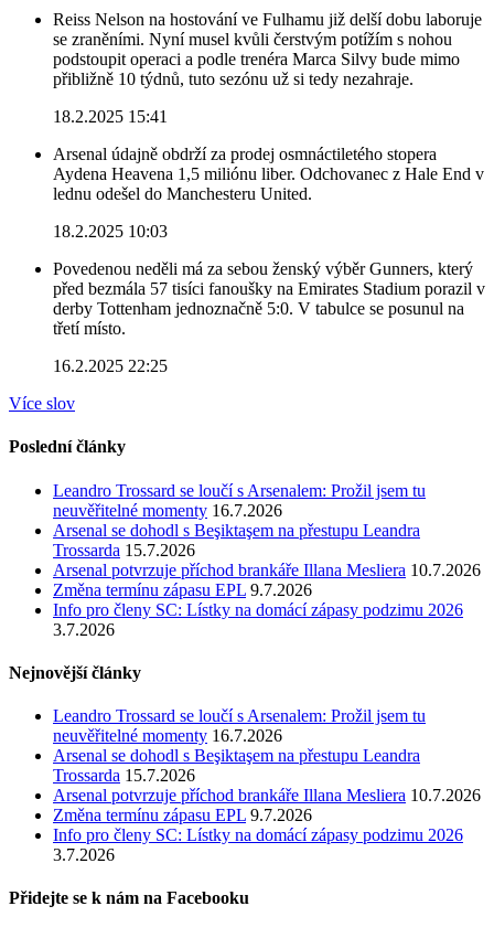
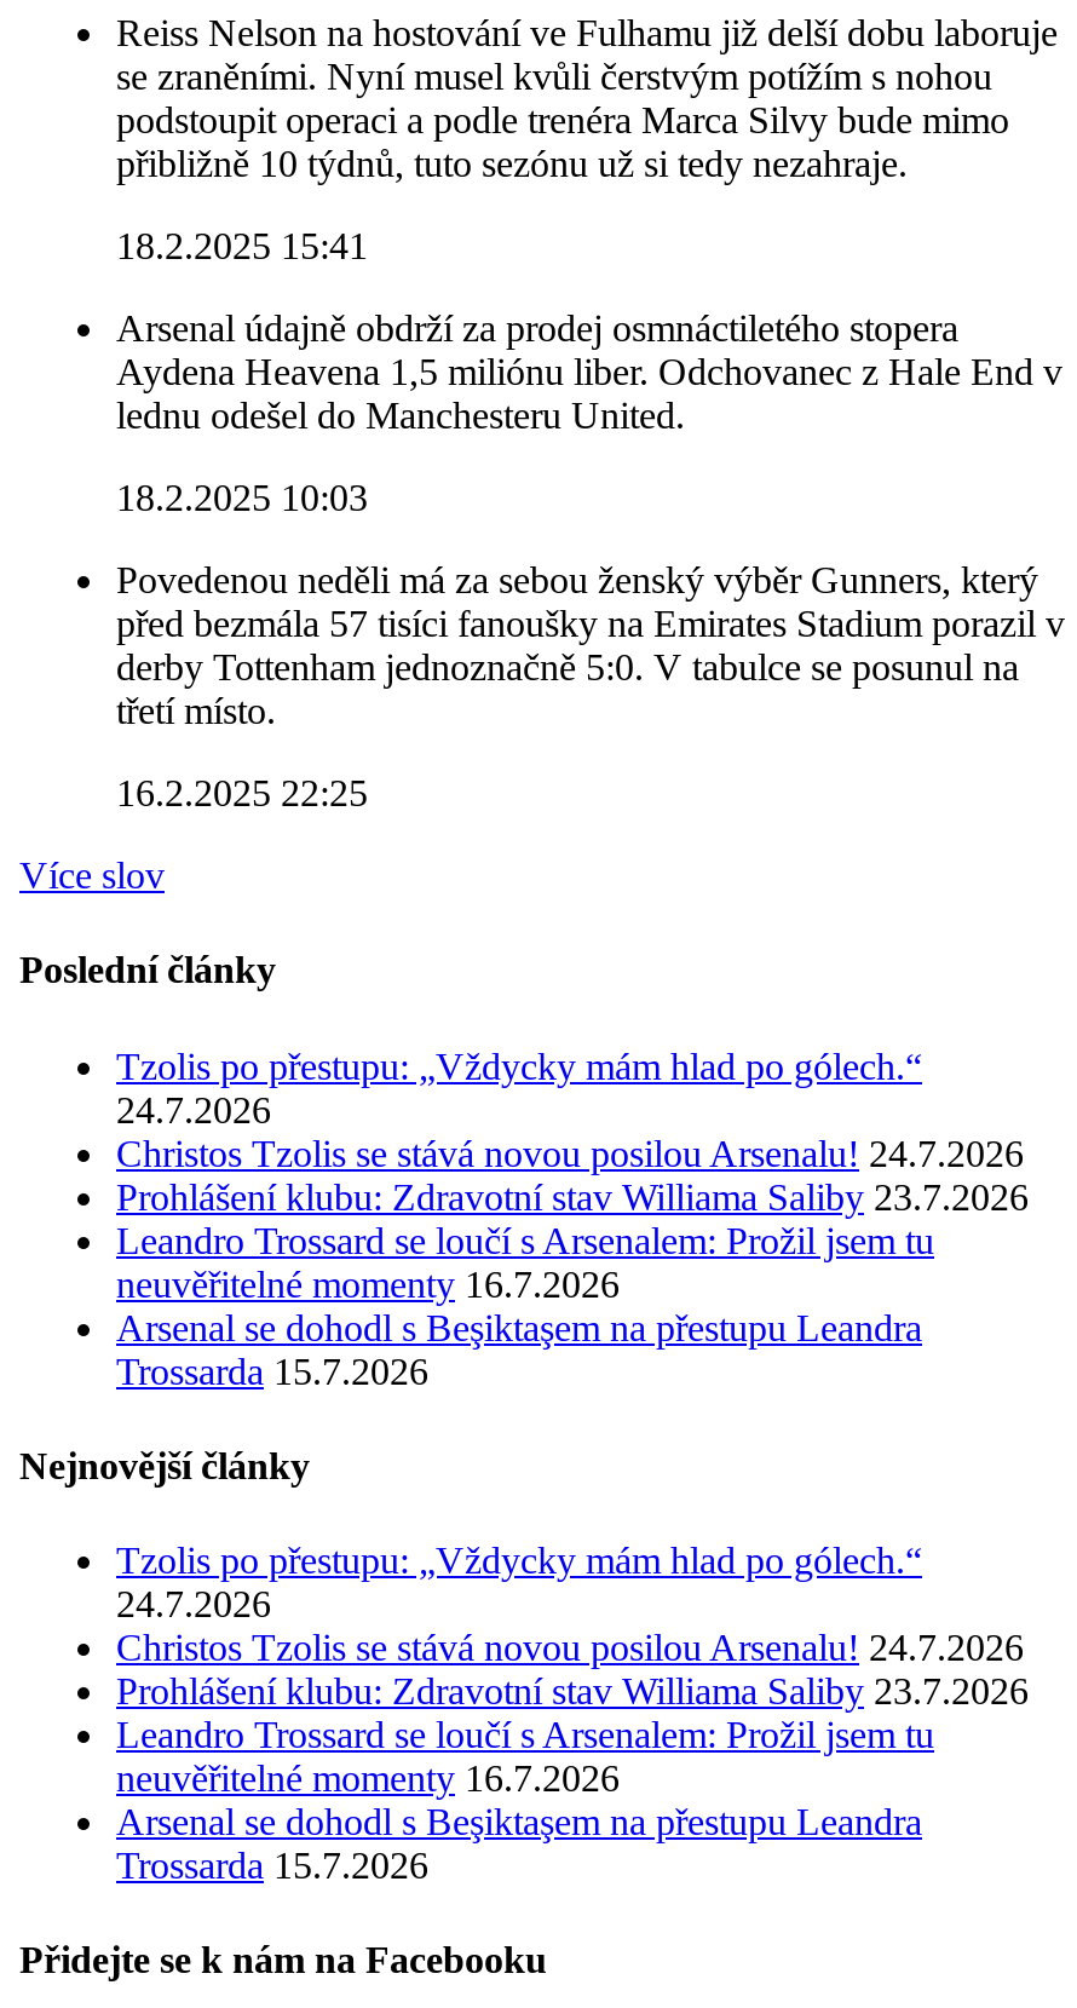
none -> [116,1045,1029,1217] Tzolis po přestupu: „Vždycky mám hlad po gólech.“ | 24.7.2026 | Christos Tzolis se stává novou posilou Arsenalu! 24.7.2026 | Prohlášení klubu: Zdravotní stav Williama Saliby 23.7.2026
moved [53,481,426,559] -> [116,1219,934,1391]: Leandro Trossard se loučí s Arsenalem: Prožil jsem tu | neuvěřitelné momenty 16.7.2026 | Arsenal se dohodl s Beşiktaşem na přestupu Leandra | Trossarda 15.7.2026
[53,560,481,639] Arsenal potvrzuje příchod brankáře Illana Mesliera 10.7.2026 | Změna termínu zápasu EPL 9.7.2026 | Info pro členy SC: Lístky na domácí zápasy podzimu 2026 | 3.7.2026 -> none
none -> [116,1540,1029,1712] Tzolis po přestupu: „Vždycky mám hlad po gólech.“ | 24.7.2026 | Christos Tzolis se stává novou posilou Arsenalu! 24.7.2026 | Prohlášení klubu: Zdravotní stav Williama Saliby 23.7.2026
moved [53,706,426,785] -> [116,1714,934,1886]: Leandro Trossard se loučí s Arsenalem: Prožil jsem tu | neuvěřitelné momenty 16.7.2026 | Arsenal se dohodl s Beşiktaşem na přestupu Leandra | Trossarda 15.7.2026
[53,786,481,864] Arsenal potvrzuje příchod brankáře Illana Mesliera 10.7.2026 | Změna termínu zápasu EPL 9.7.2026 | Info pro členy SC: Lístky na domácí zápasy podzimu 2026 | 3.7.2026 -> none

